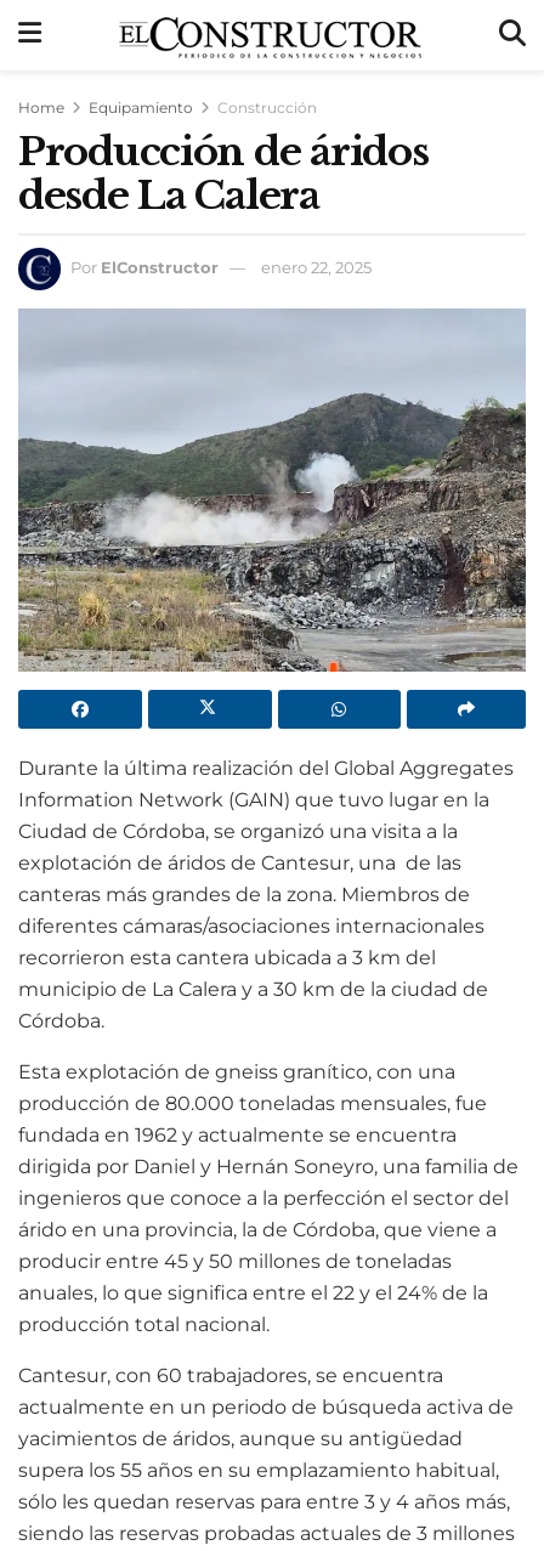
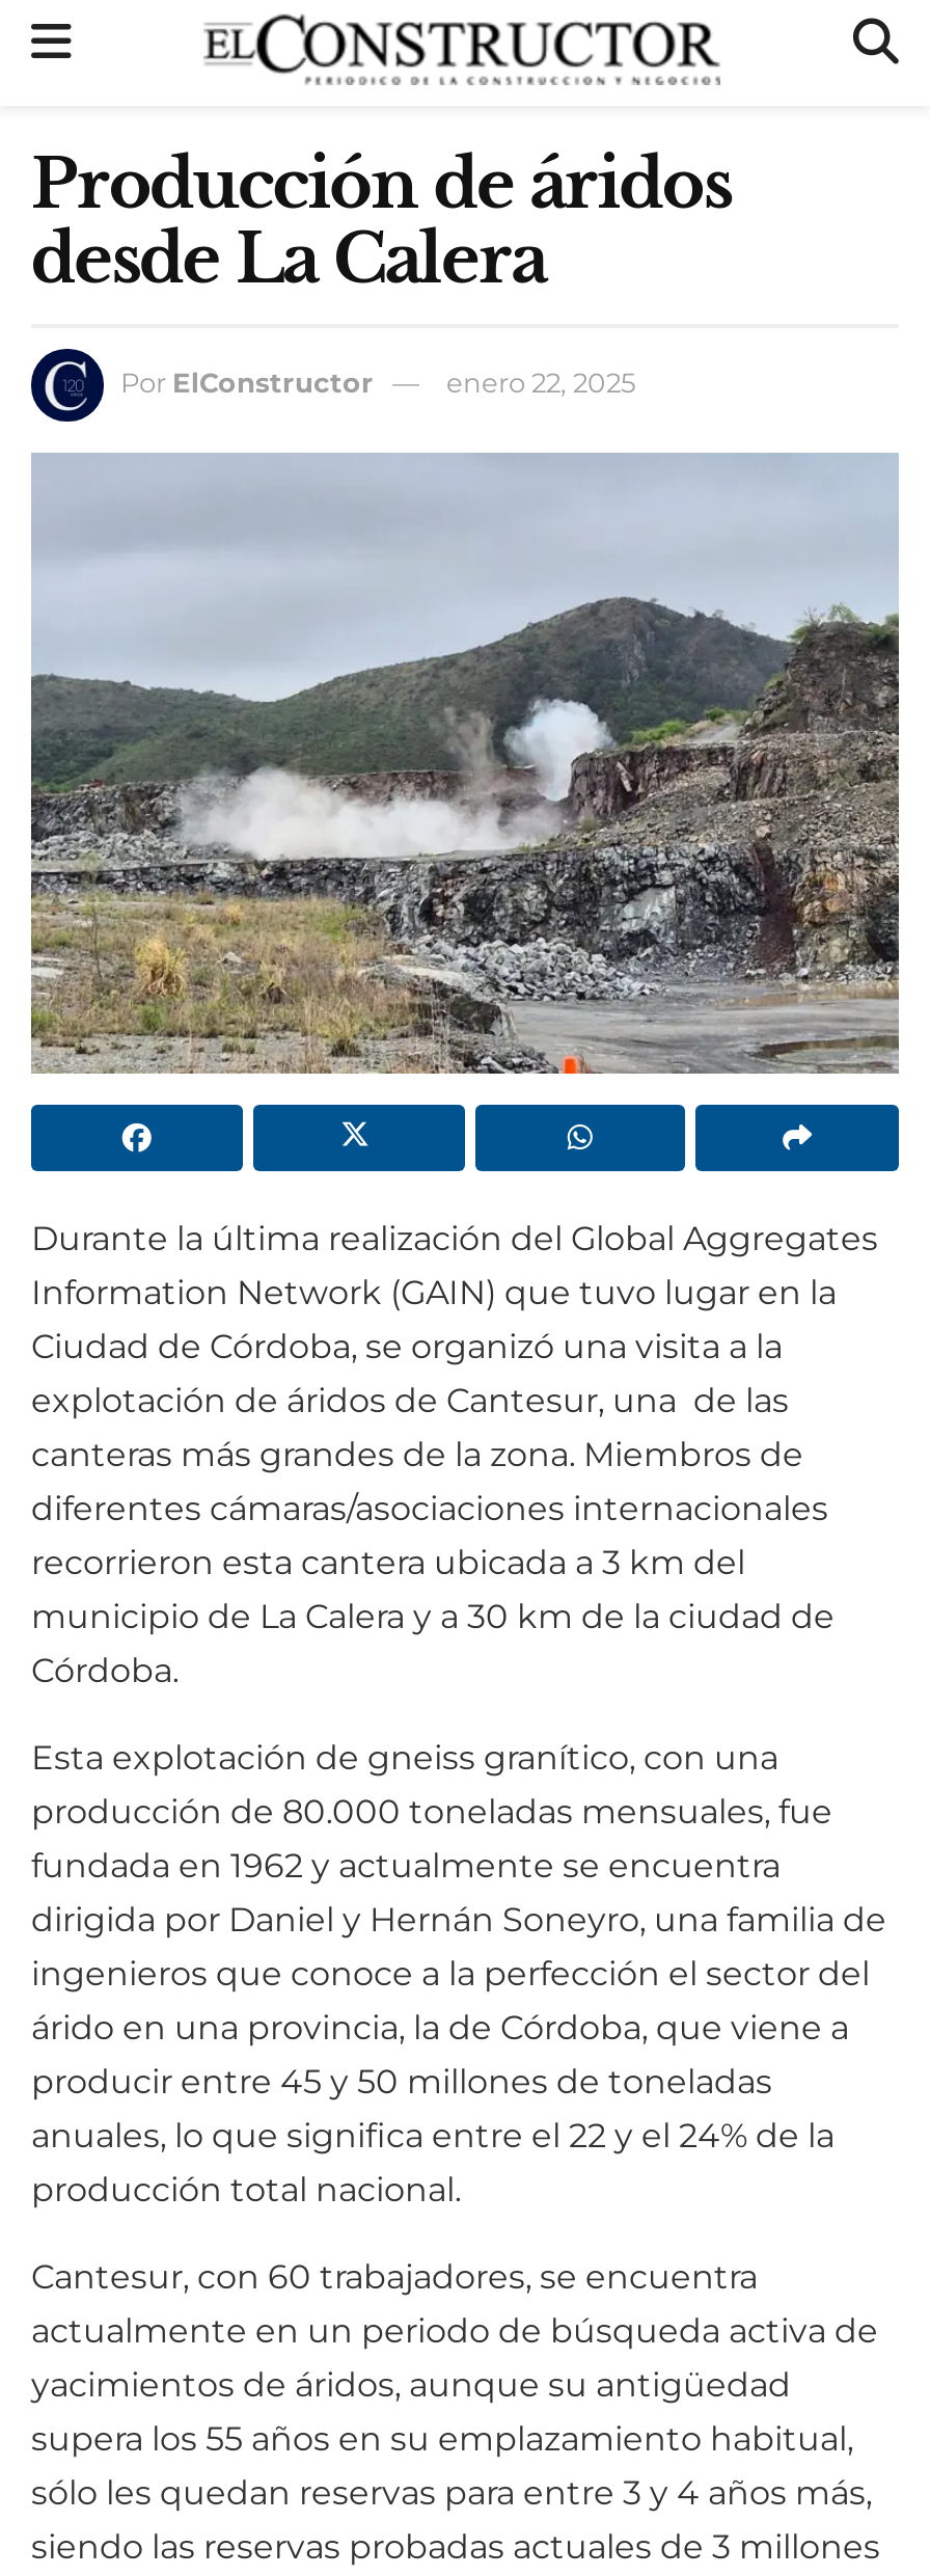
[18,98,317,117] Home | Equipamiento | Construcción -> none

